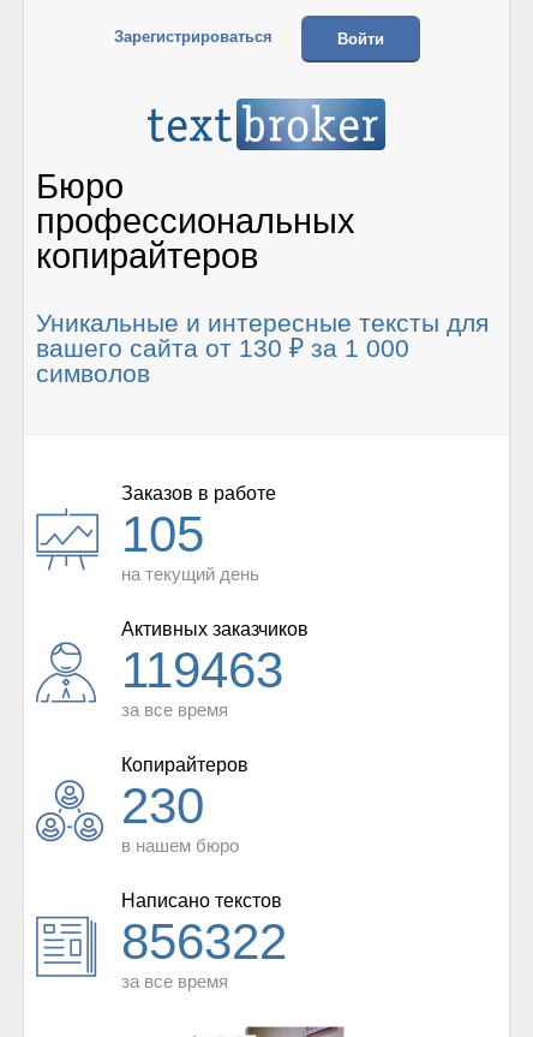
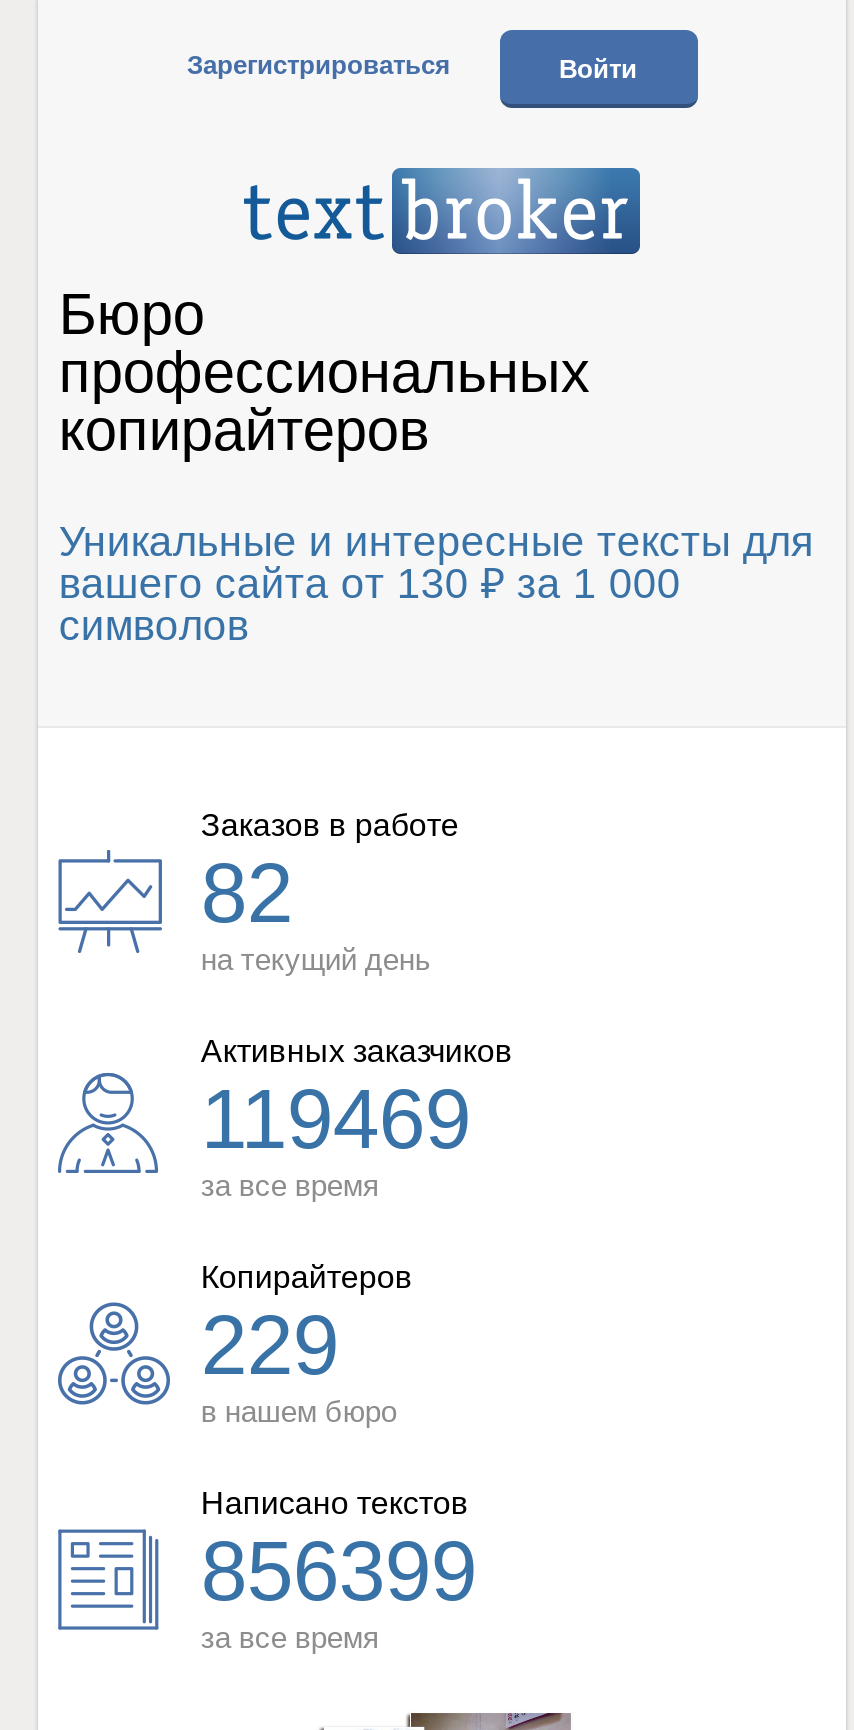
[122,506,205,562] 105 -> [201,846,293,940] 82
[122,642,284,698] 119463 -> [201,1072,471,1166] 119469
[122,777,205,834] 230 -> [201,1298,339,1392] 229
[122,913,287,970] 856322 -> [201,1524,477,1618] 856399

